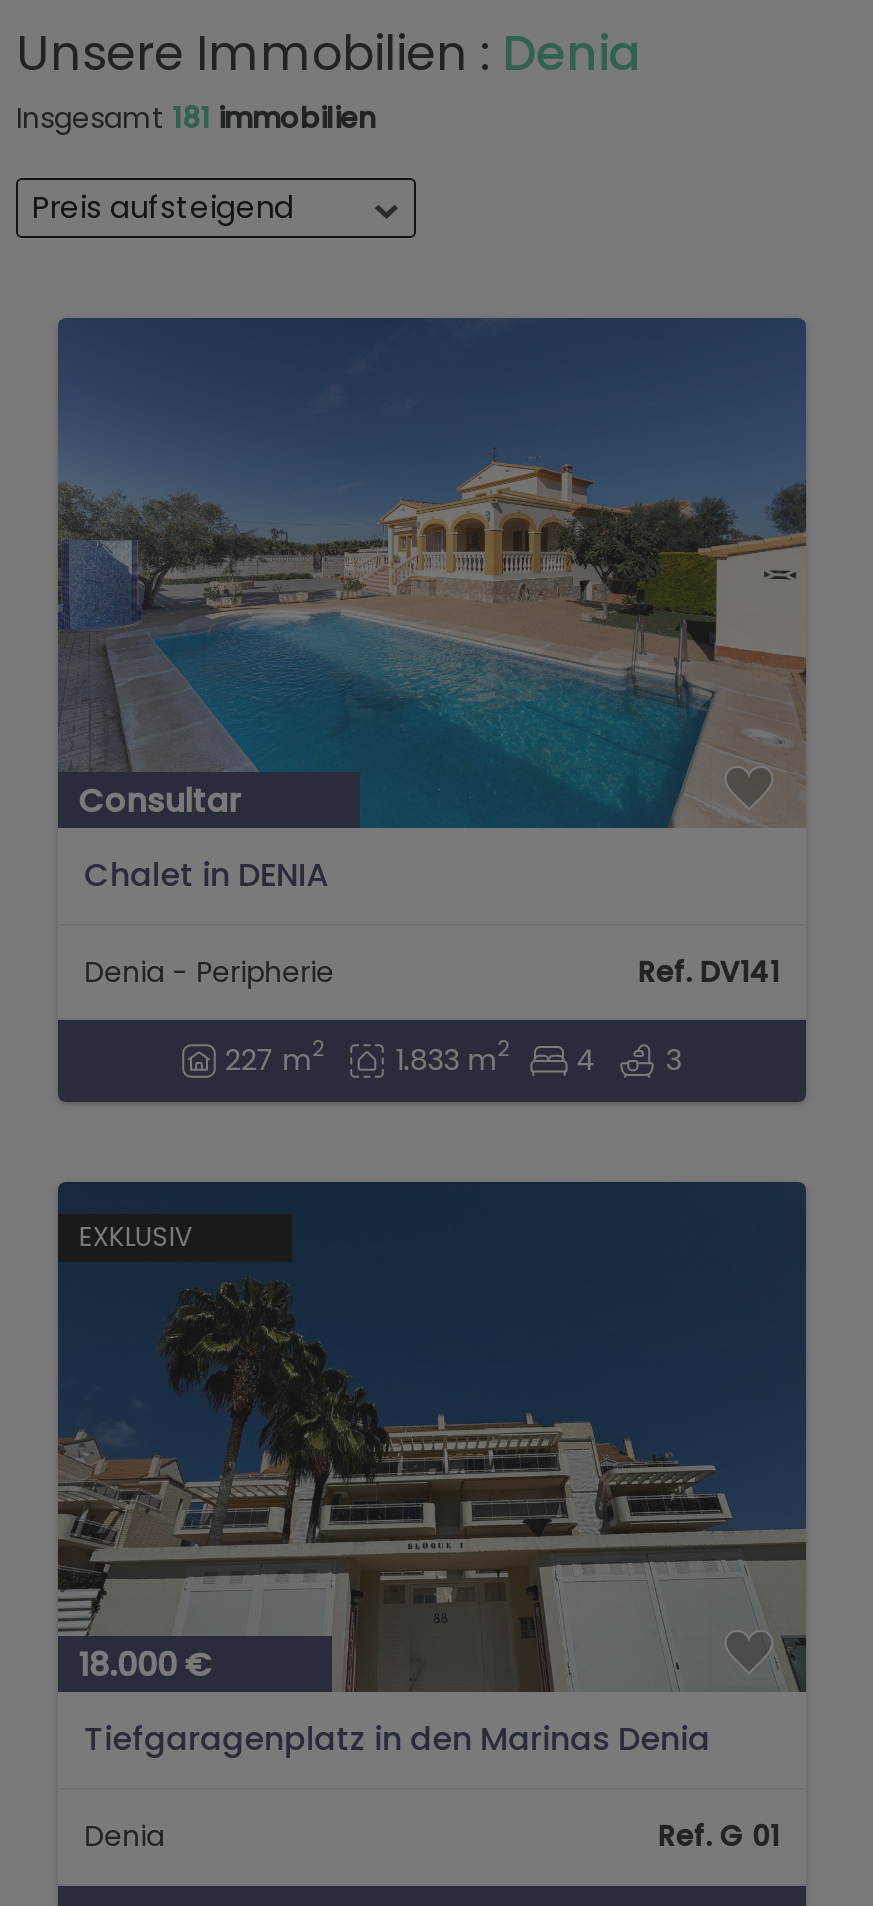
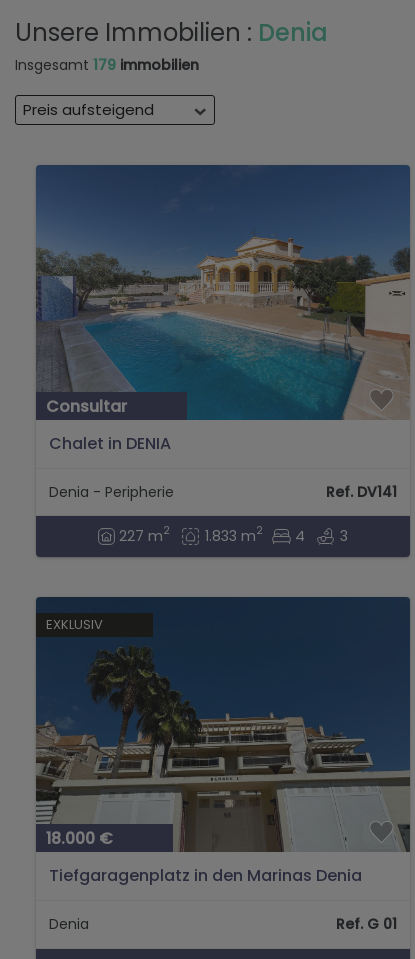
[16,98,376,138] Insgesamt 181 immobilien -> [15,55,199,75] Insgesamt 179 immobilien

